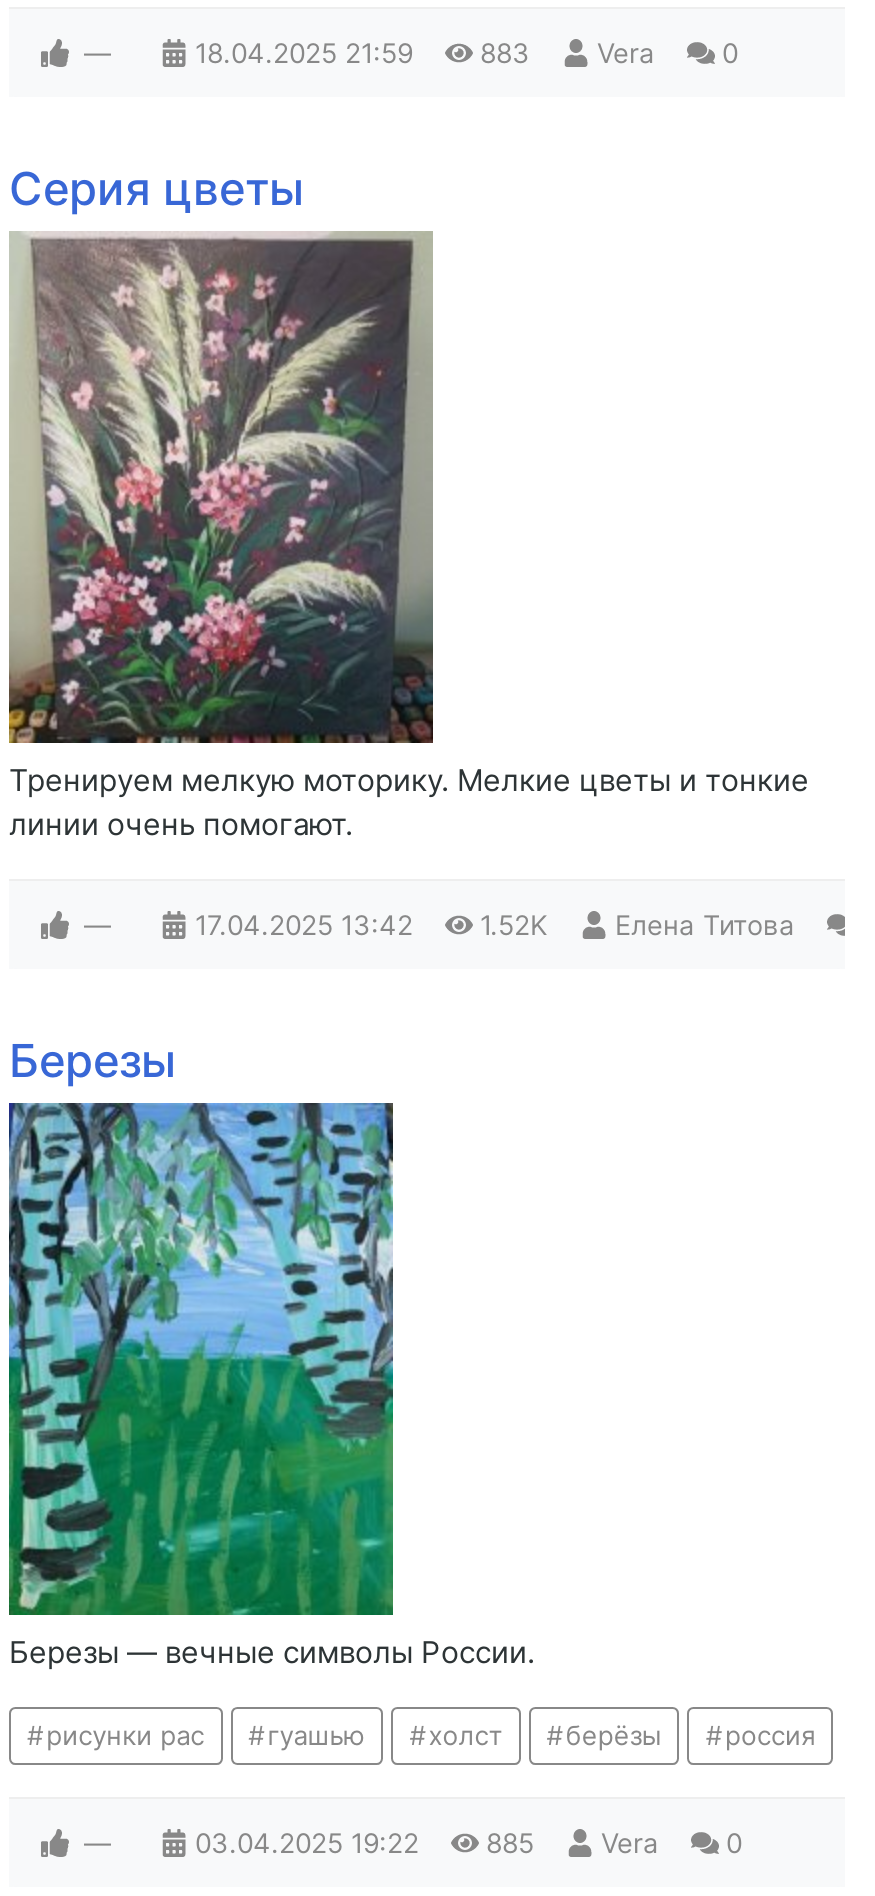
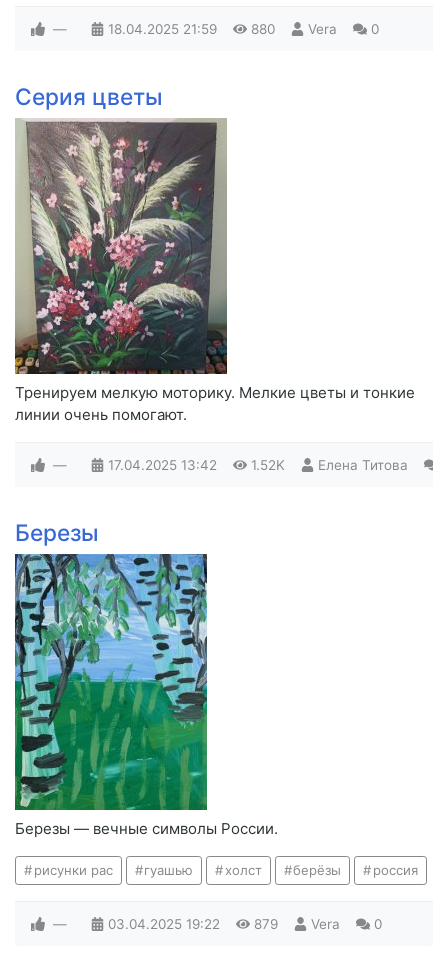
[195,37,530,69] 18.04.2025 21:59 883 -> [108,21,274,37] 18.04.2025 21:59 880
[195,1827,534,1859] 03.04.2025 19:22 885 -> [108,916,277,932] 03.04.2025 19:22 879

